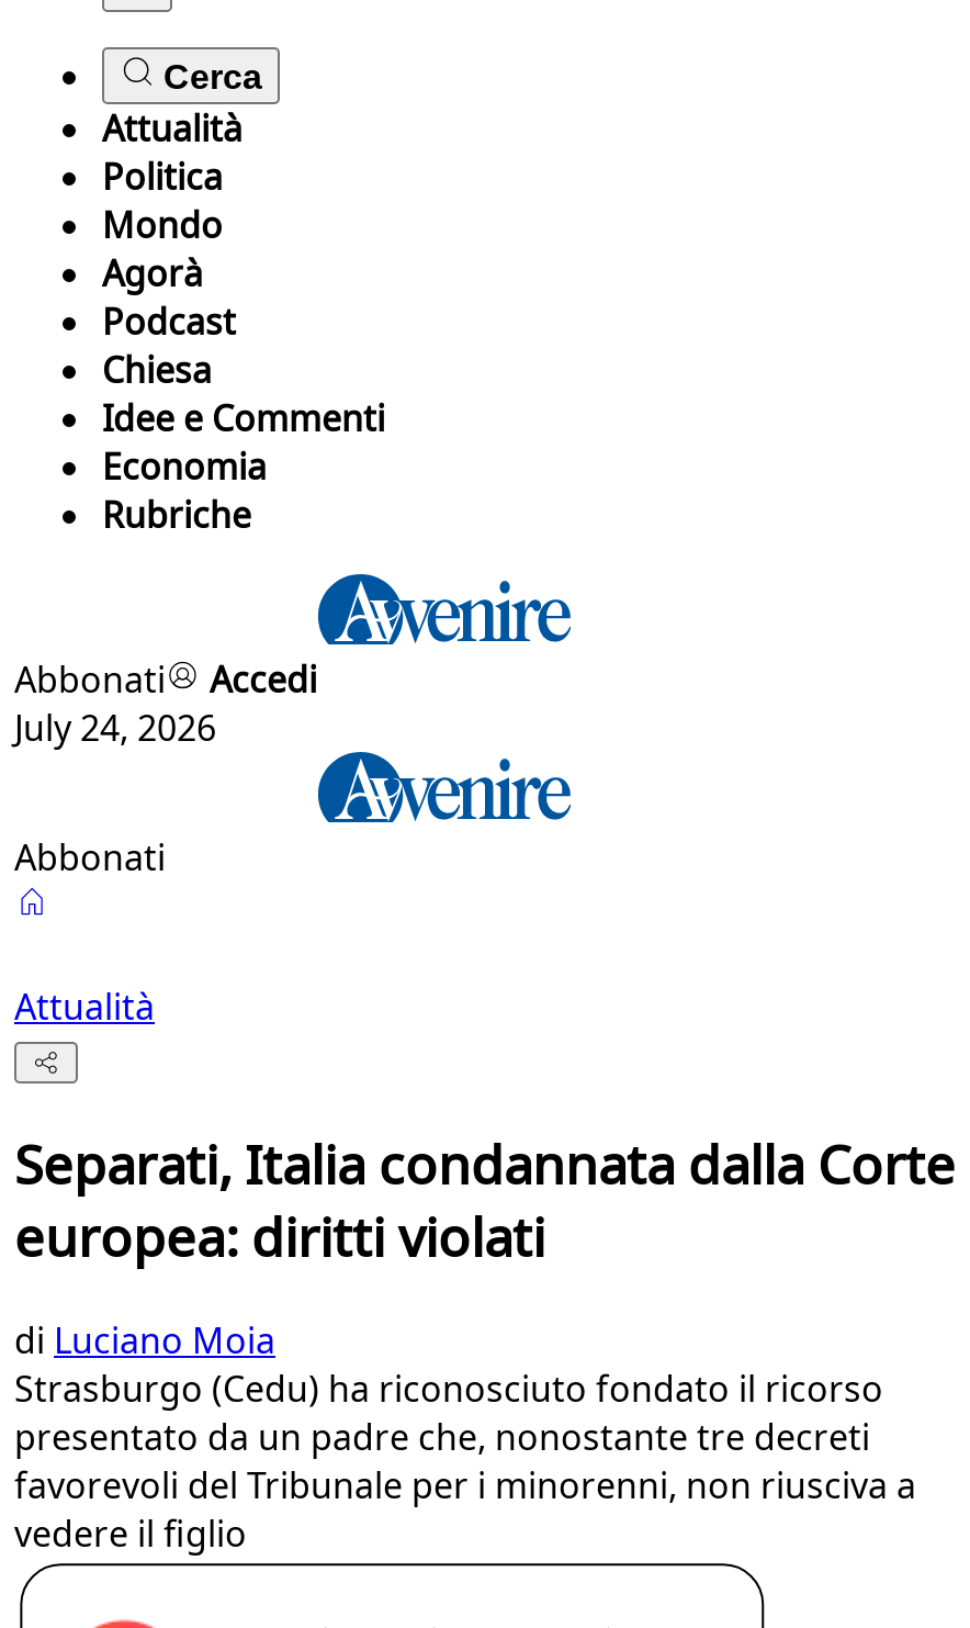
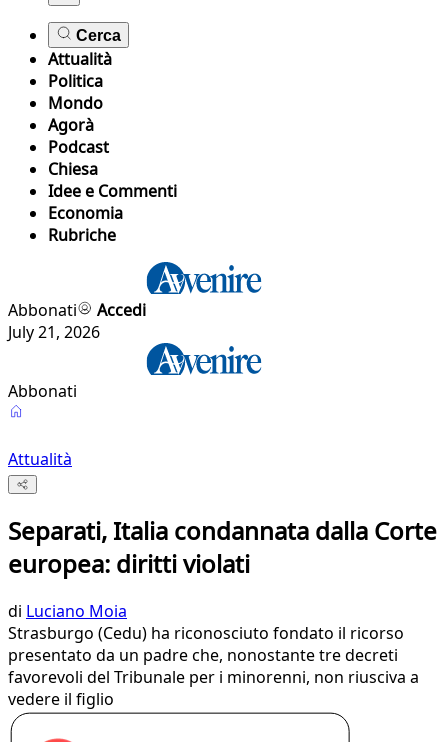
[14,704,216,752] July 24, 2026 -> [8,321,100,343] July 21, 2026

